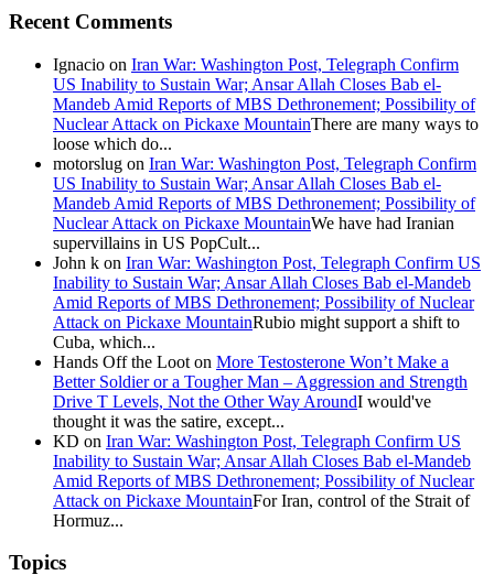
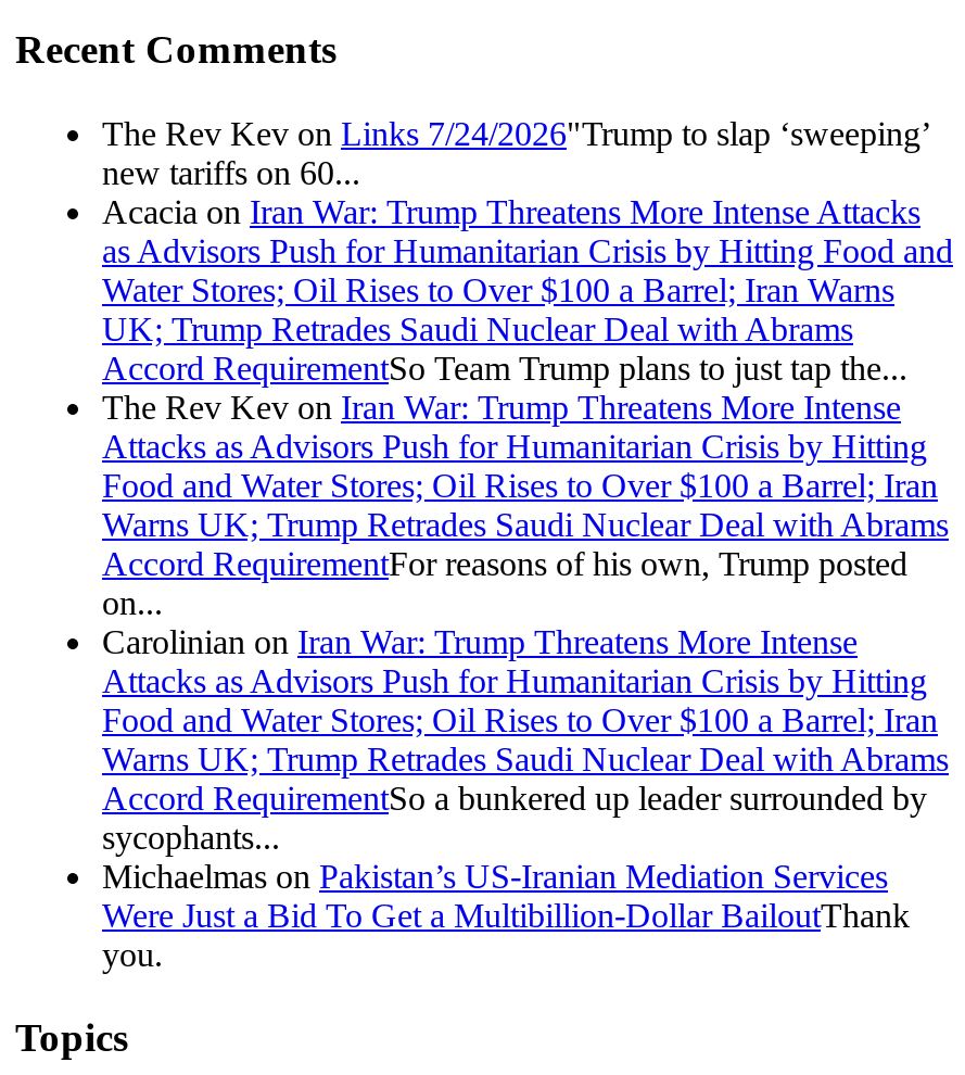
[53,55,481,529] Ignacio on Iran War: Washington Post, Telegraph Confirm | US Inability to Sustain War; Ansar Allah Closes Bab el- | Mandeb Amid Reports of MBS Dethronement; Possibility of | Nuclear Attack on Pickaxe MountainThere are many ways to | loose which do... | motorslug on Iran War: Washington Post, Telegraph Confirm | US Inability to Sustain War; Ansar Allah Closes Bab el- | Mandeb Amid Reports of MBS Dethronement; Possibility of | Nuclear Attack on Pickaxe MountainWe have had Iranian | supervillains in US PopCult... | John k on Iran War: Washington Post, Telegraph Confirm US | Inability to Sustain War; Ansar Allah Closes Bab el-Mandeb | Amid Reports of MBS Dethronement; Possibility of Nuclear | Attack on Pickaxe MountainRubio might support a shift to | Cuba, which... | Hands Off the Loot on More Testosterone Won’t Make a | Better Soldier or a Tougher Man – Aggression and Strength | Drive T Levels, Not the Other Way AroundI would've | thought it was the satire, except... | KD on Iran War: Washington Post, Telegraph Confirm US | Inability to Sustain War; Ansar Allah Closes Bab el-Mandeb | Amid Reports of MBS Dethronement; Possibility of Nuclear | Attack on Pickaxe MountainFor Iran, control of the Strait of | Hormuz... -> [102,114,953,972] The Rev Kev on Links 7/24/2026"Trump to slap ‘sweeping’ | new tariffs on 60... | Acacia on Iran War: Trump Threatens More Intense Attacks | as Advisors Push for Humanitarian Crisis by Hitting Food and | Water Stores; Oil Rises to Over $100 a Barrel; Iran Warns | UK; Trump Retrades Saudi Nuclear Deal with Abrams | Accord RequirementSo Team Trump plans to just tap the... | The Rev Kev on Iran War: Trump Threatens More Intense | Attacks as Advisors Push for Humanitarian Crisis by Hitting | Food and Water Stores; Oil Rises to Over $100 a Barrel; Iran | Warns UK; Trump Retrades Saudi Nuclear Deal with Abrams | Accord RequirementFor reasons of his own, Trump posted | on... | Carolinian on Iran War: Trump Threatens More Intense | Attacks as Advisors Push for Humanitarian Crisis by Hitting | Food and Water Stores; Oil Rises to Over $100 a Barrel; Iran | Warns UK; Trump Retrades Saudi Nuclear Deal with Abrams | Accord RequirementSo a bunkered up leader surrounded by | sycophants... | Michaelmas on Pakistan’s US-Iranian Mediation Services | Were Just a Bid To Get a Multibillion-Dollar BailoutThank | you.

